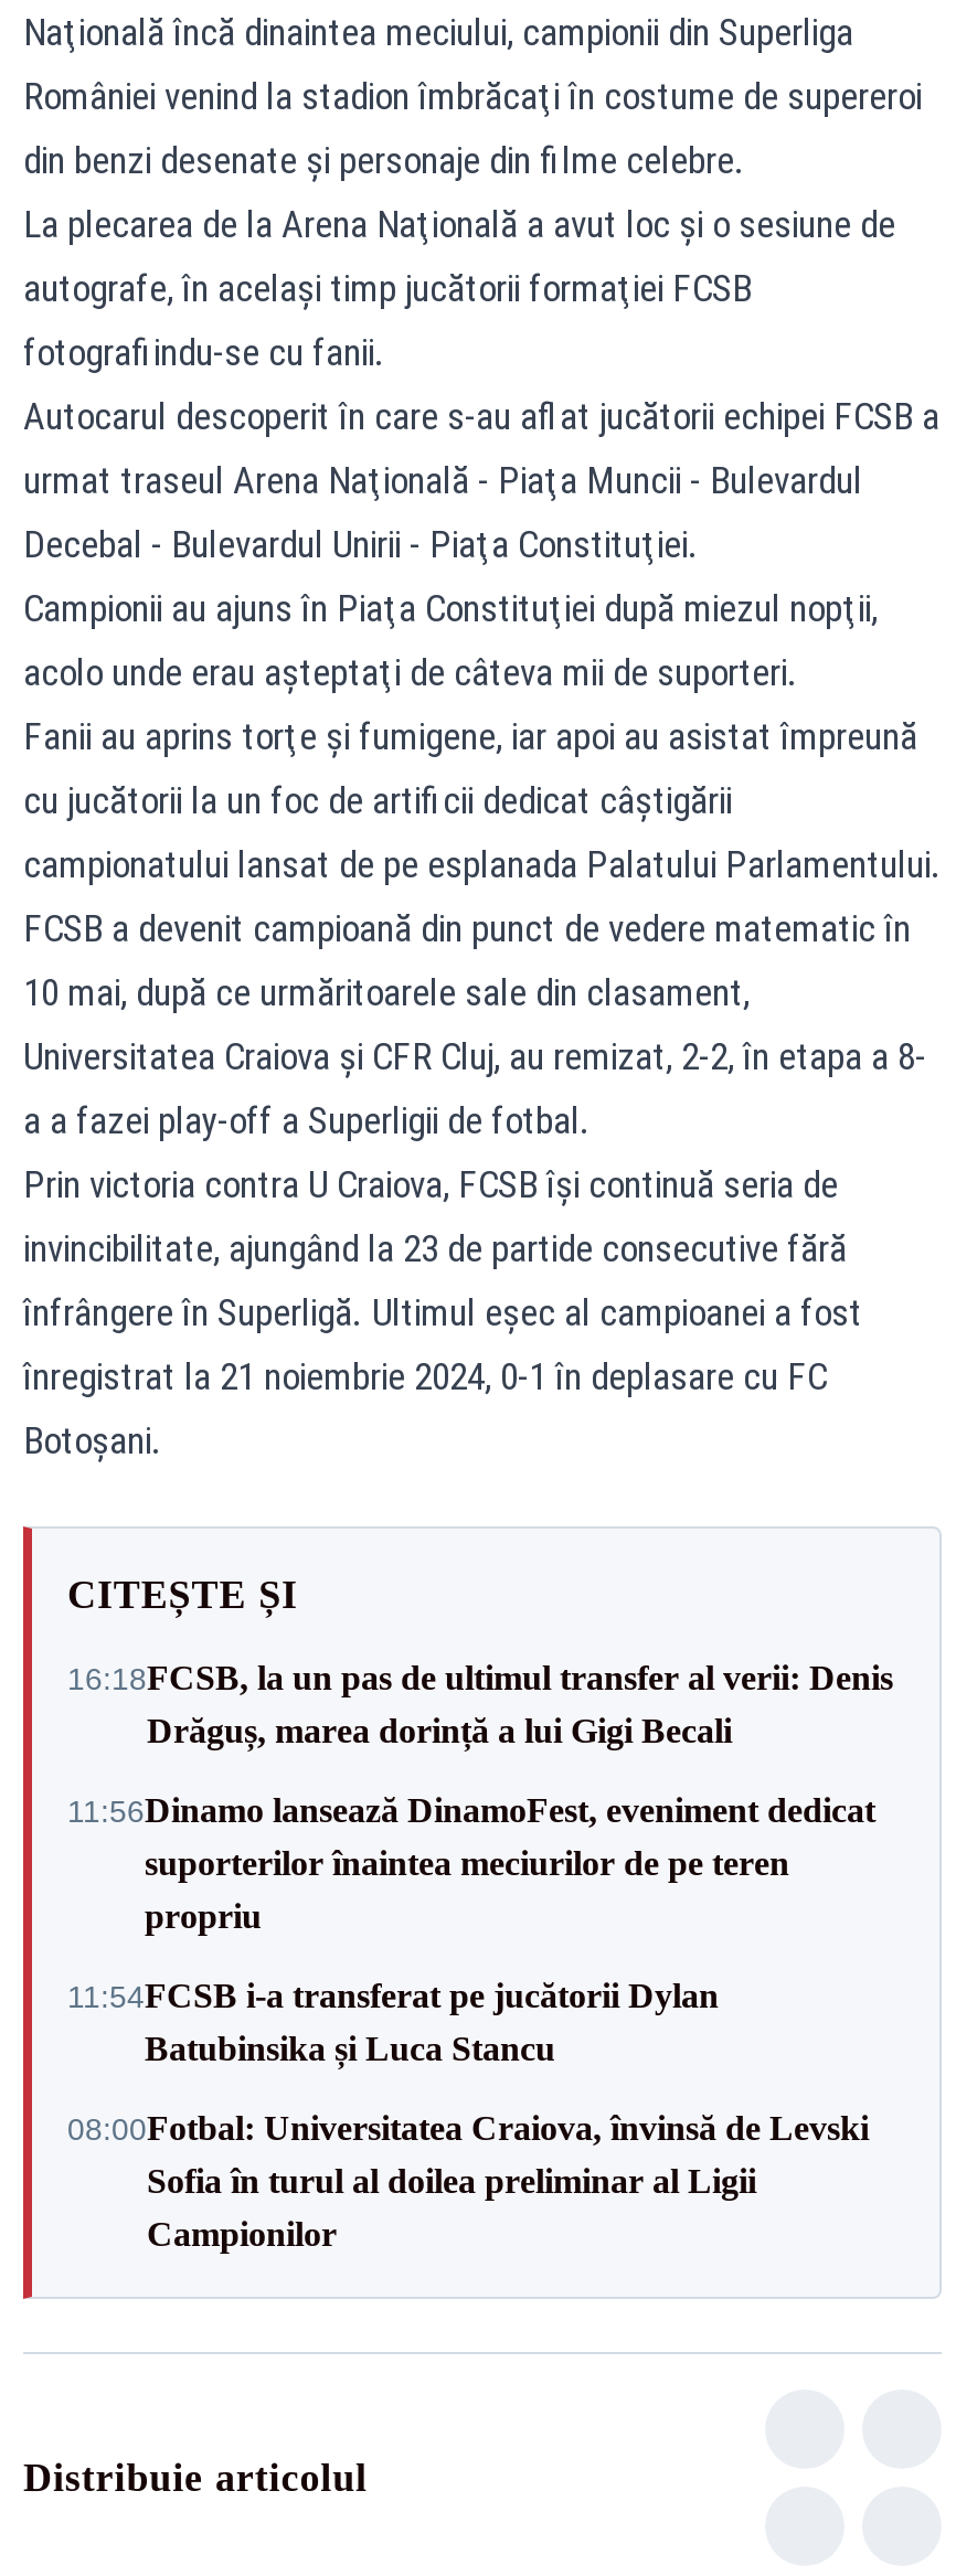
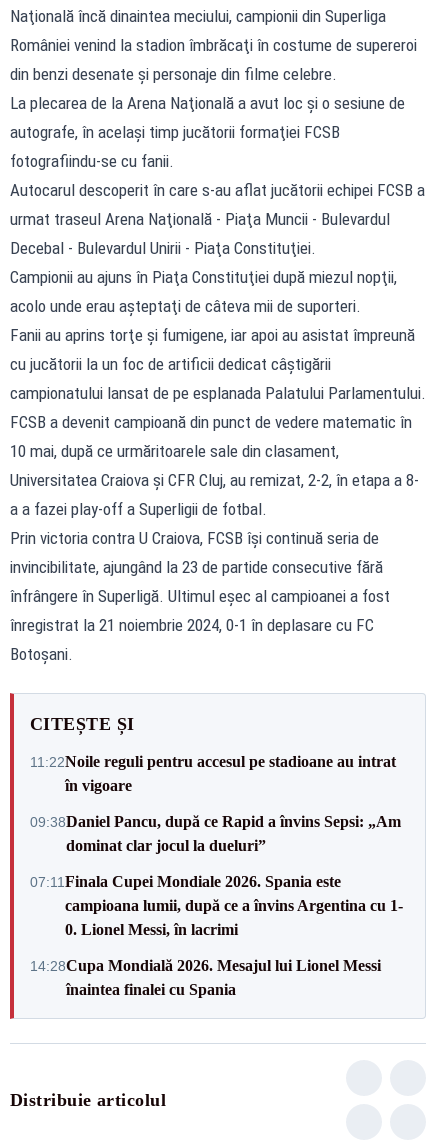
[67,1659,893,1749] 16:18FCSB, la un pas de ultimul transfer al verii: Denis | Drăguș, marea dorință a lui Gigi Becali -> [30,752,396,793] 11:22Noile reguli pentru accesul pe stadioane au intrat | în vigoare
[67,1791,875,1935] 11:56Dinamo lansează DinamoFest, eveniment dedicat | suporterilor înaintea meciurilor de pe teren | propriu -> [30,812,401,853] 09:38Daniel Pancu, după ce Rapid a învins Sepsi: „Am | dominat clar jocul la dueluri”
[67,1977,719,2067] 11:54FCSB i-a transferat pe jucătorii Dylan | Batubinsika și Luca Stancu -> [30,872,403,937] 07:11 Finala Cupei Mondiale 2026. Spania este | campioana lumii, după ce a învins Argentina cu 1- | 0. Lionel Messi, în lacrimi
[67,2109,869,2253] 08:00Fotbal: Universitatea Craiova, învinsă de Levski | Sofia în turul al doilea preliminar al Ligii | Campionilor -> [30,956,381,997] 14:28Cupa Mondială 2026. Mesajul lui Lionel Messi | înaintea finalei cu Spania

